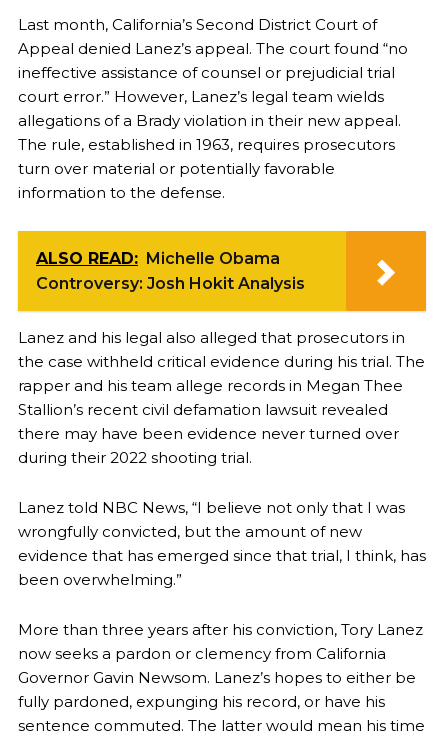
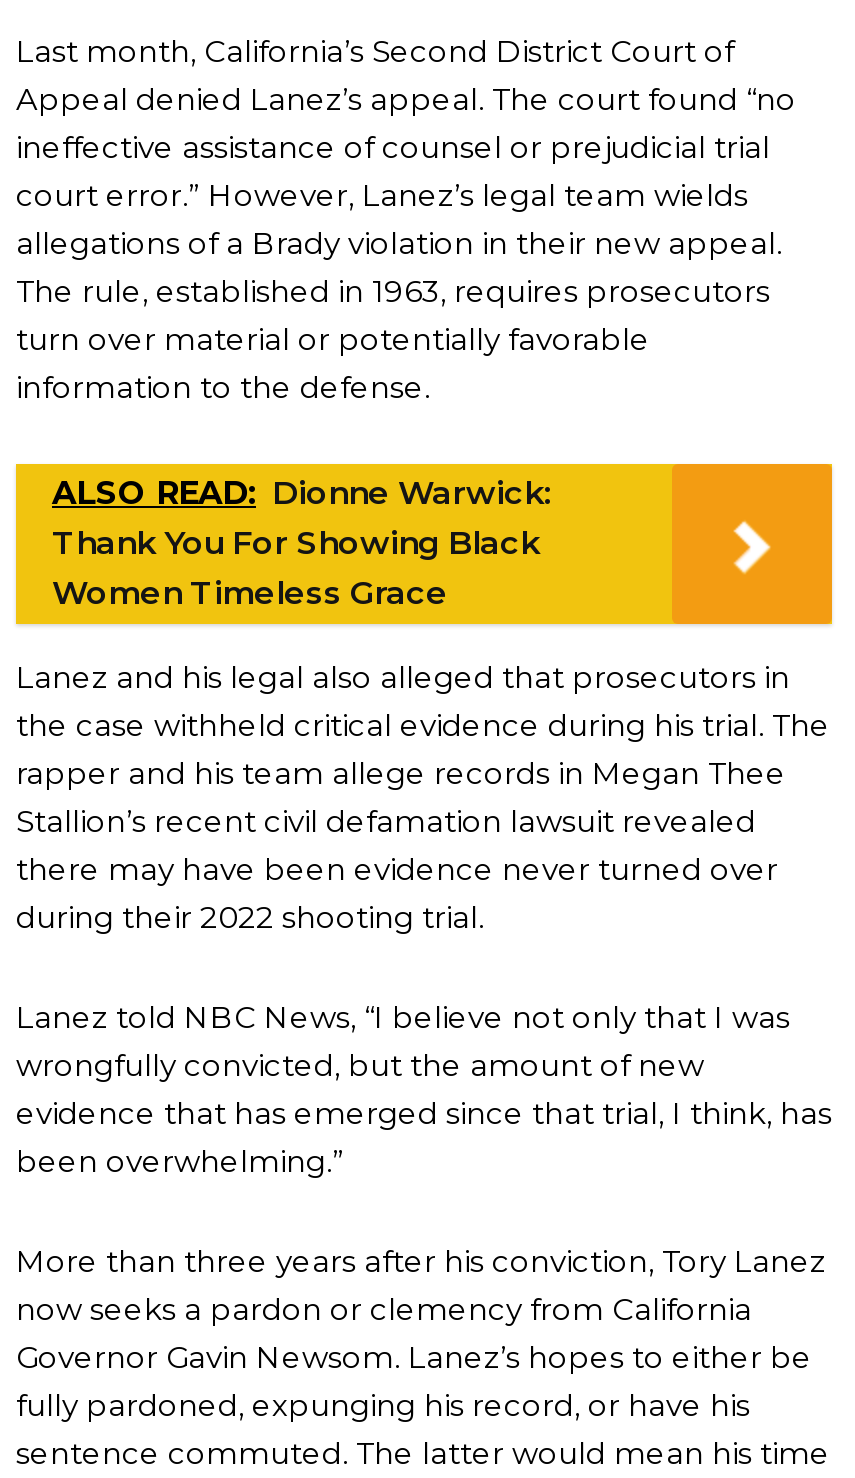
[36,249,305,293] ALSO READ: Michelle Obama | Controversy: Josh Hokit Analysis -> [52,474,552,612] ALSO READ: Dionne Warwick: | Thank You For Showing Black | Women Timeless Grace

